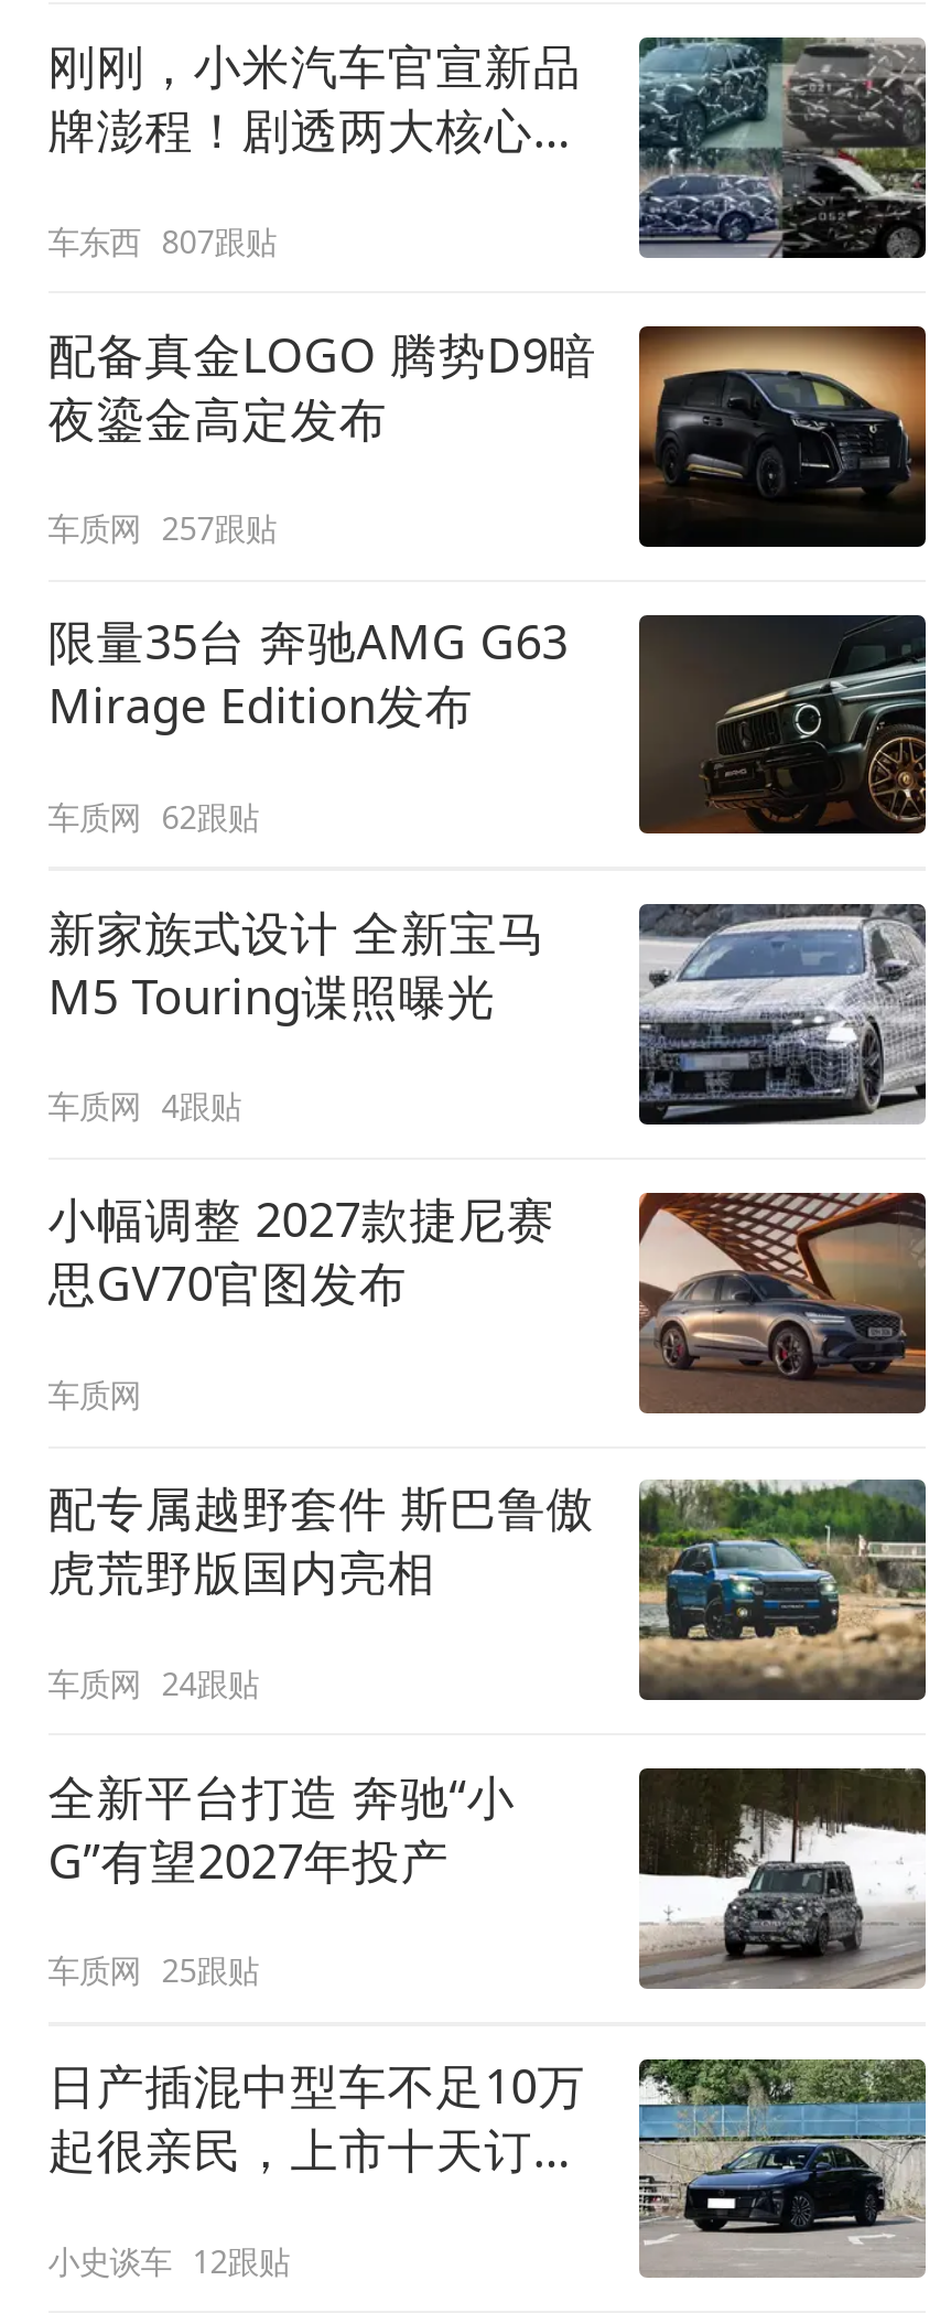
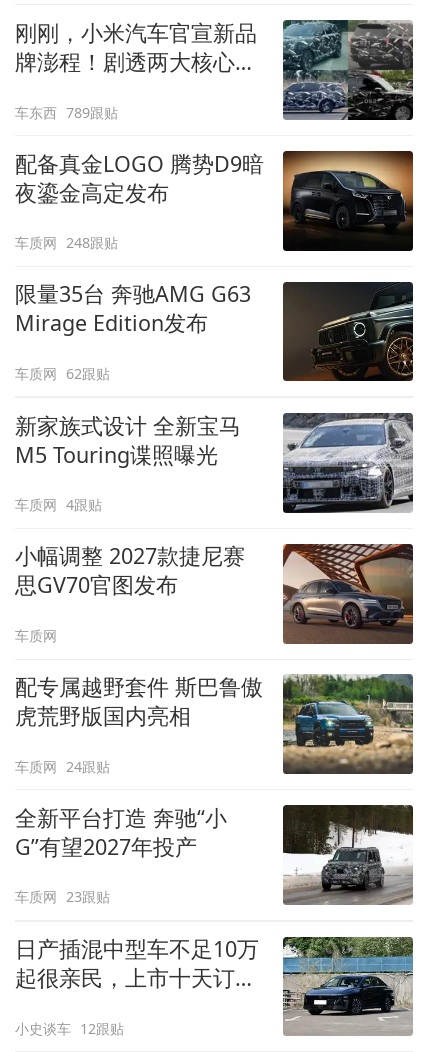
[48,219,276,261] 车东西 807跟贴 -> [15,102,118,121] 车东西 789跟贴
[48,508,276,549] 车质网 257跟贴 -> [15,233,118,252] 车质网 248跟贴
[48,1950,259,1992] 车质网 25跟贴 -> [15,887,110,906] 车质网 23跟贴

